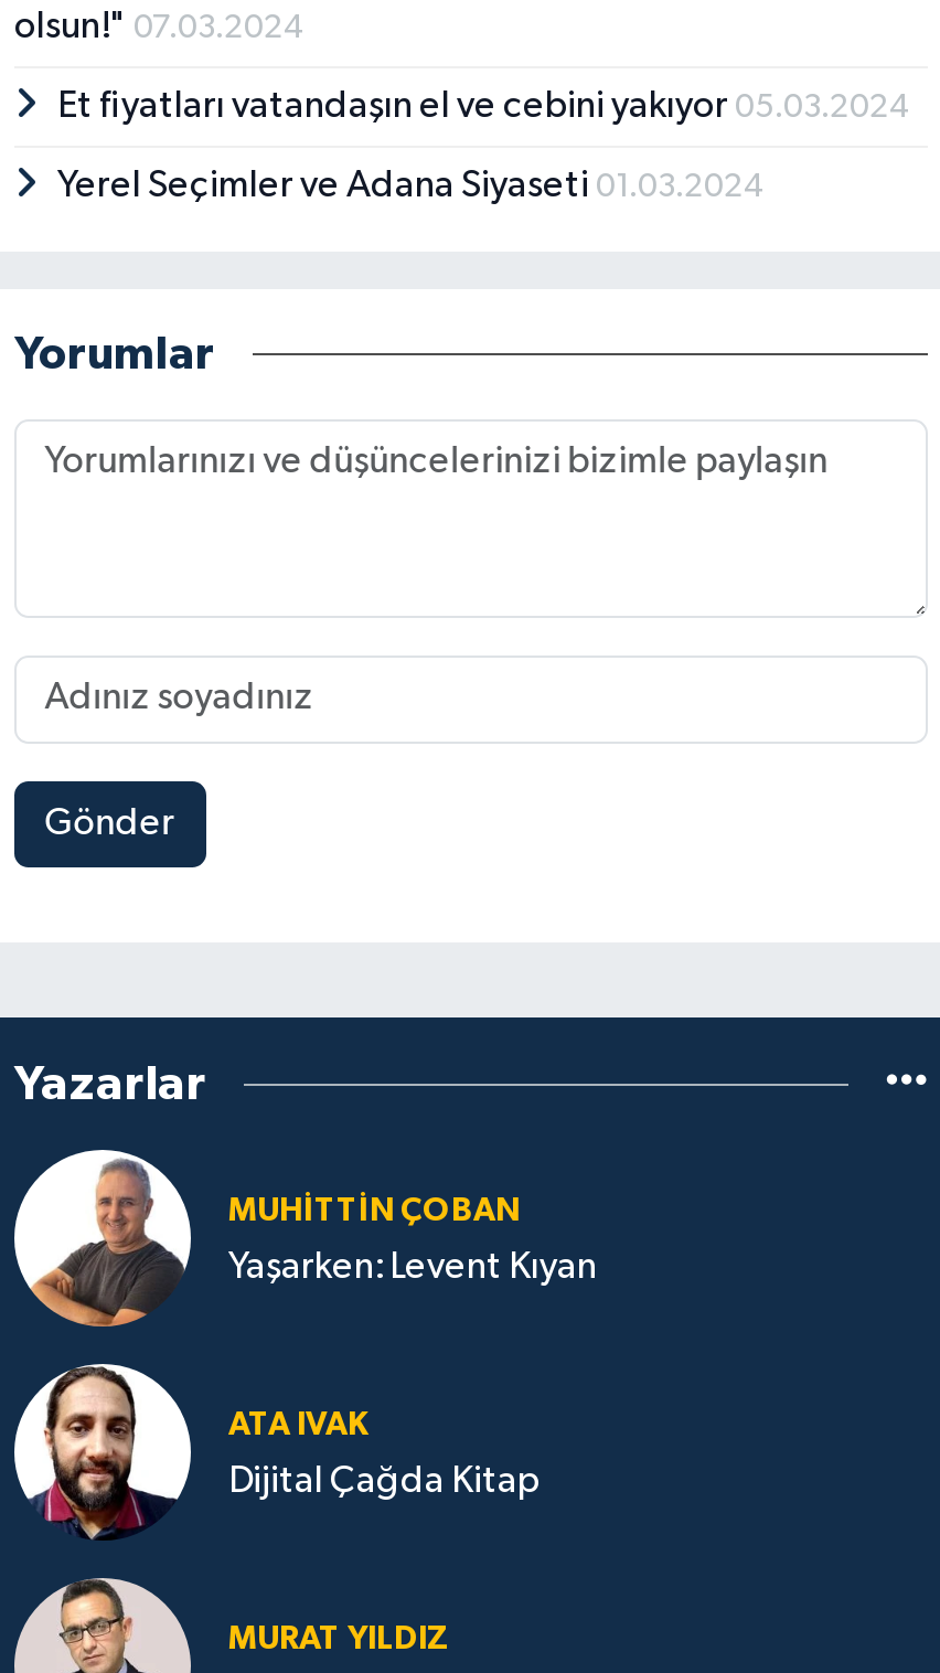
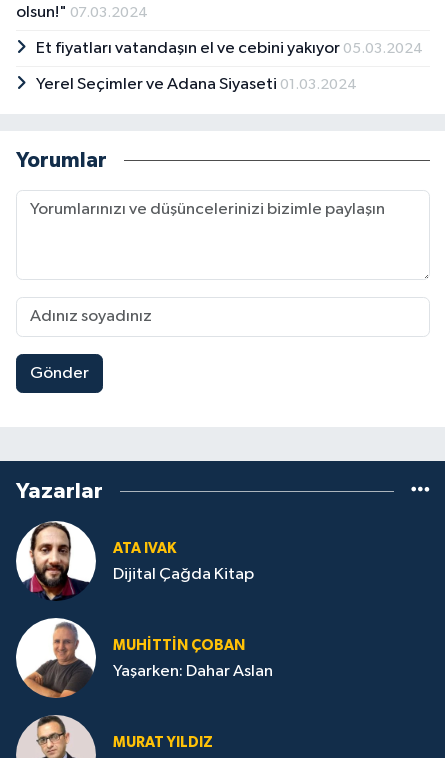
moved [30,1150,520,1329] -> [23,618,245,699]: [image] | MUHITTIN ÇOBAN
[228,1249,597,1287] Yaşarken: Levent Kıyan -> none
moved [25,1360,540,1543] -> [21,519,254,602]: [image] | ATA IVAK | Dijital Çağda Kitap
none -> [113,663,273,680] Yaşarken: Dahar Aslan

